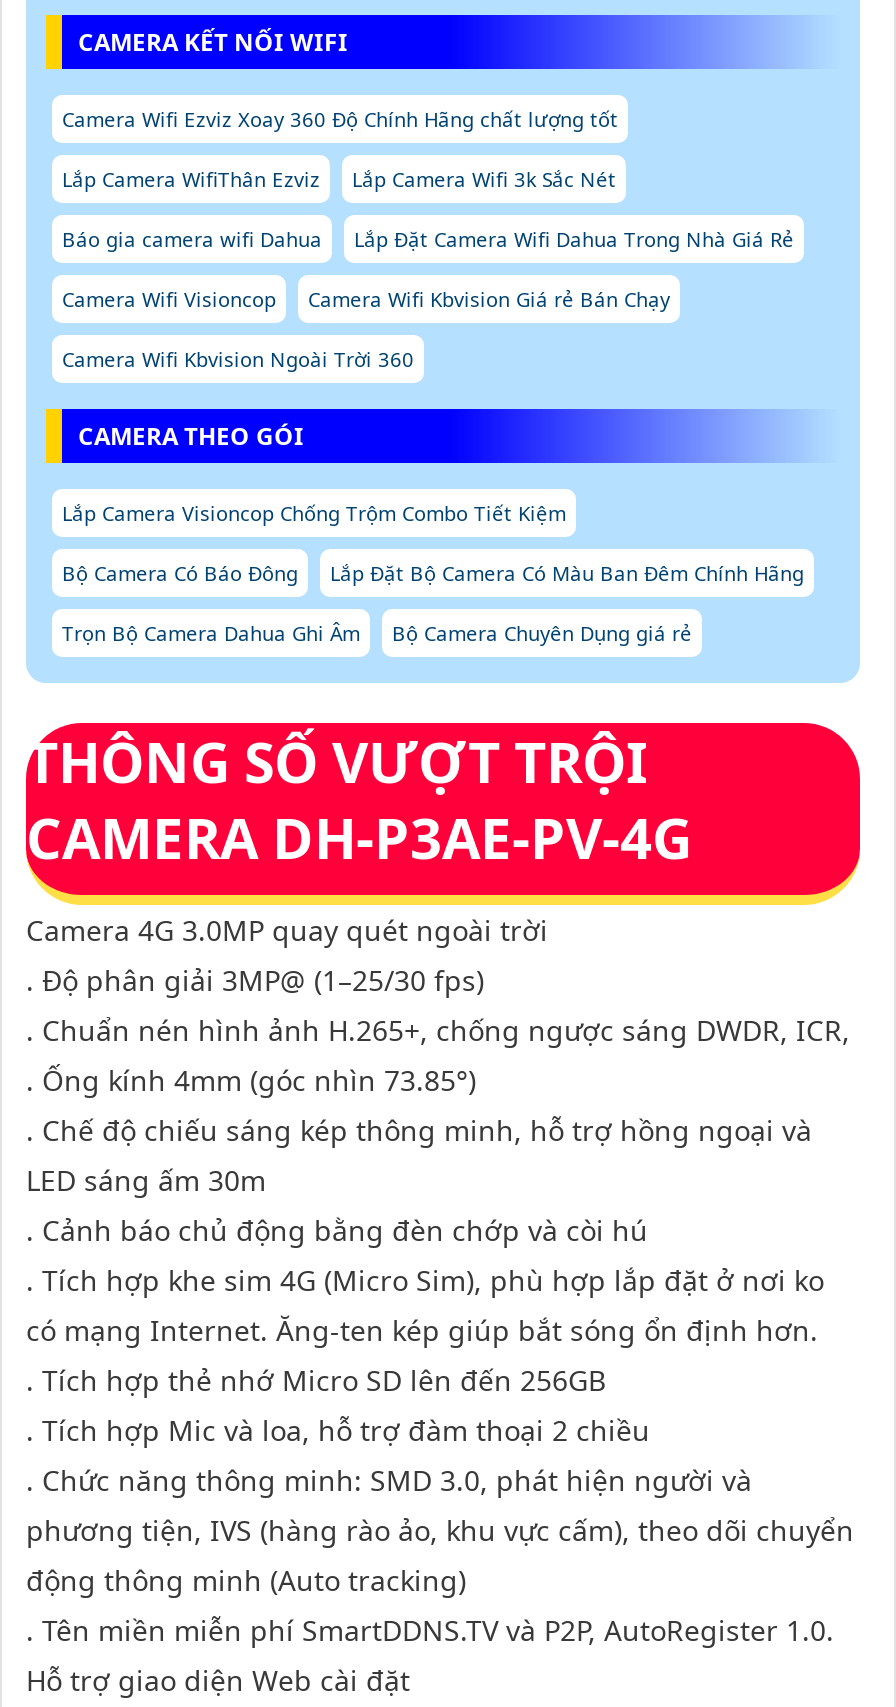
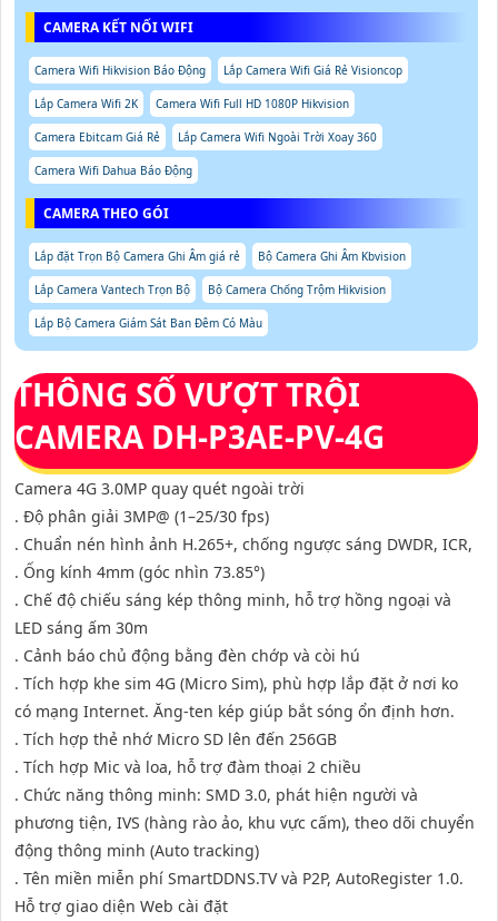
[62,105,794,373] Camera Wifi Ezviz Xoay 360 Độ Chính Hãng chất lượng tốt | Lắp Camera WifiThân Ezviz | Lắp Camera Wifi 3k Sắc Nét | Báo gia camera wifi Dahua | Lắp Đặt Camera Wifi Dahua Trong Nhà Giá Rẻ | Camera Wifi Visioncop | Camera Wifi Kbvision Giá rẻ Bán Chạy | Camera Wifi Kbvision Ngoài Trời 360 -> [34,62,402,178] Camera Wifi Hikvision Báo Động | Lắp Camera Wifi Giá Rẻ Visioncop | Lắp Camera Wifi 2K | Camera Wifi Full HD 1080P Hikvision | Camera Ebitcam Giá Rẻ | Lắp Camera Wifi Ngoài Trời Xoay 360 | Camera Wifi Dahua Báo Động
[62,499,566,527] Lắp Camera Visioncop Chống Trộm Combo Tiết Kiệm -> [34,248,406,264] Lắp đặt Trọn Bộ Camera Ghi Âm giá rẻ | Bộ Camera Ghi Âm Kbvision
[62,559,804,587] Bộ Camera Có Báo Đông | Lắp Đặt Bộ Camera Có Màu Ban Đêm Chính Hãng -> [34,282,386,297] Lắp Camera Vantech Trọn Bộ | Bộ Camera Chống Trộm Hikvision
[62,619,692,647] Trọn Bộ Camera Dahua Ghi Âm | Bộ Camera Chuyên Dụng giá rẻ -> [34,315,262,331] Lắp Bộ Camera Giám Sát Ban Đêm Có Màu

